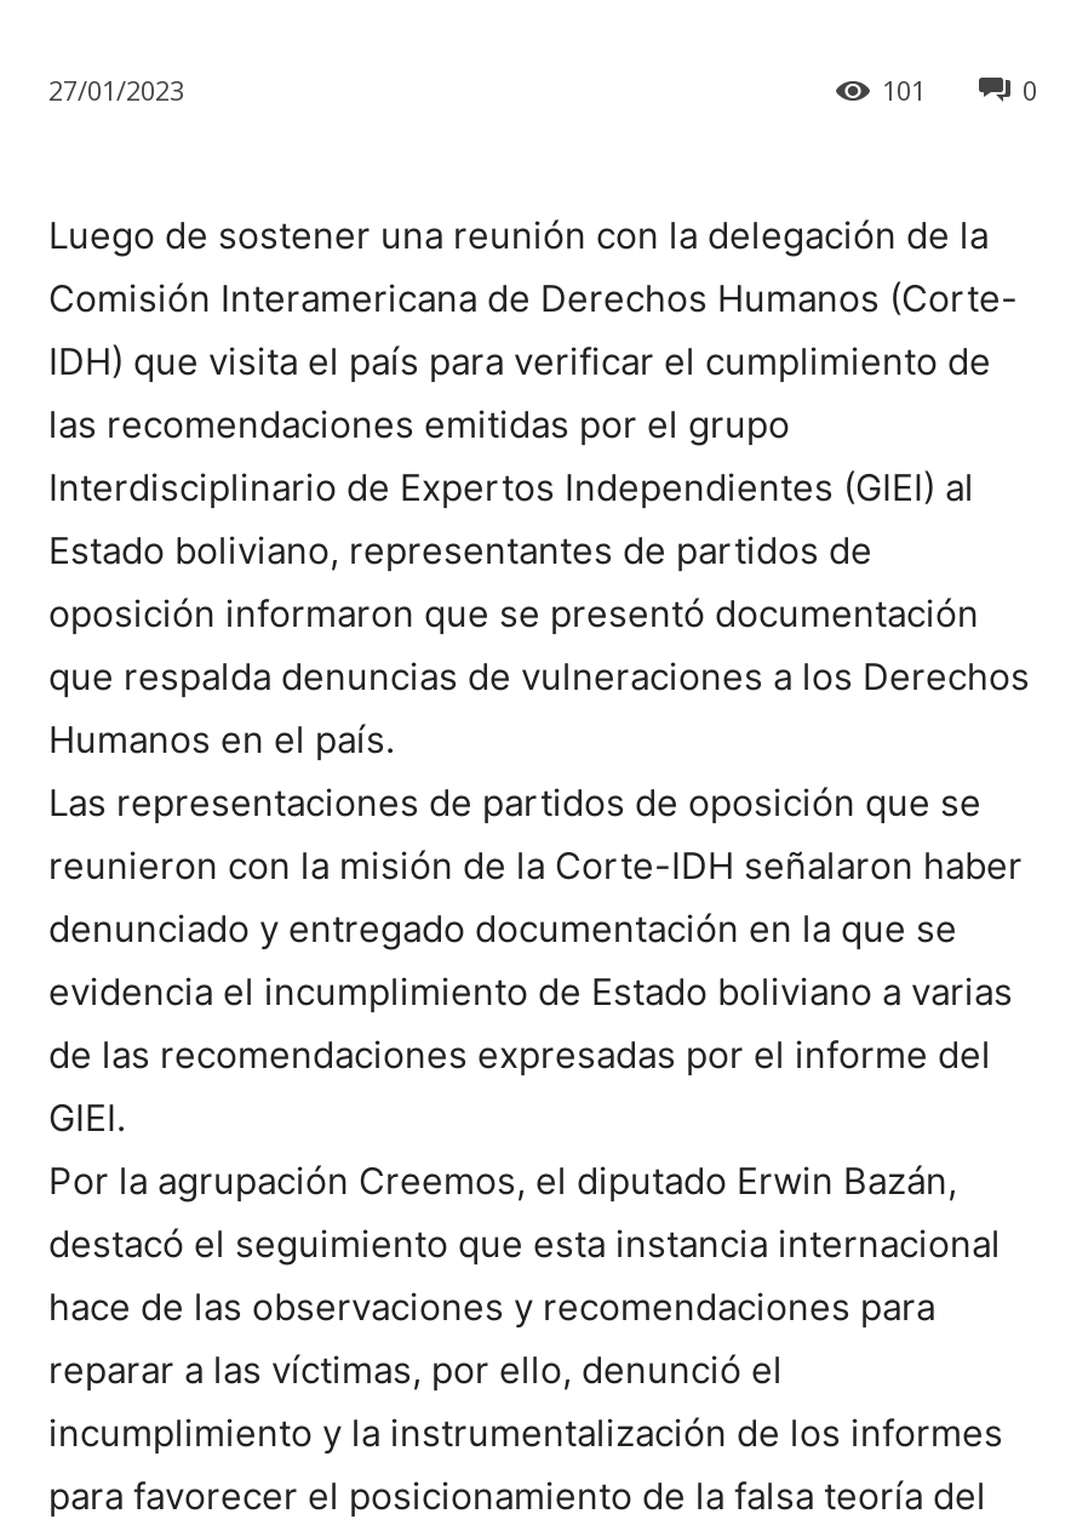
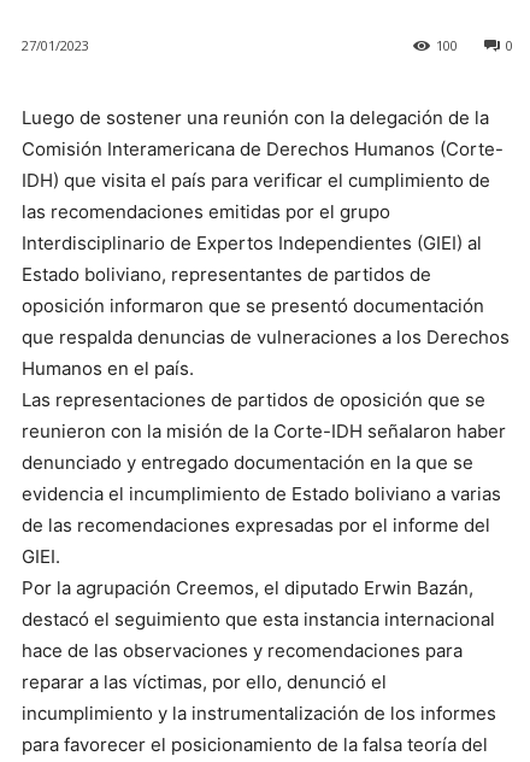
[882,72,926,108] 101 -> [436,36,458,54] 100

